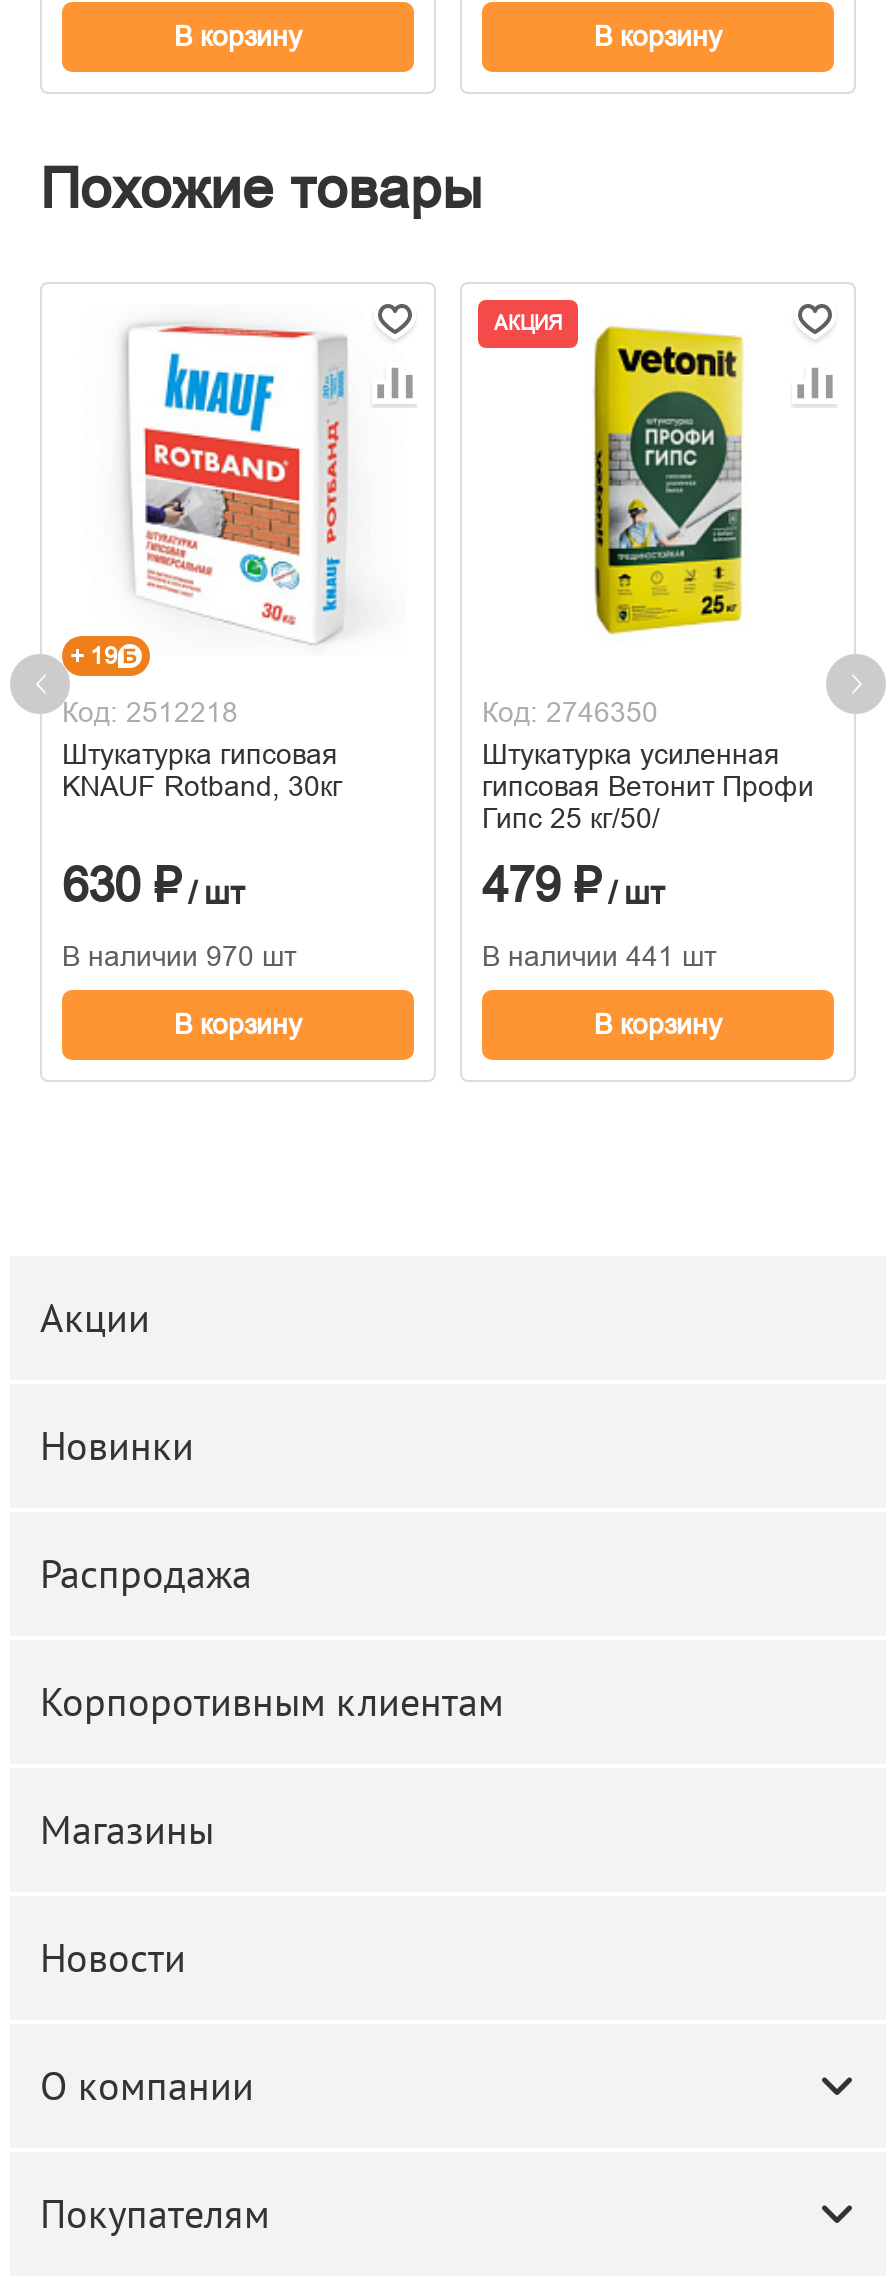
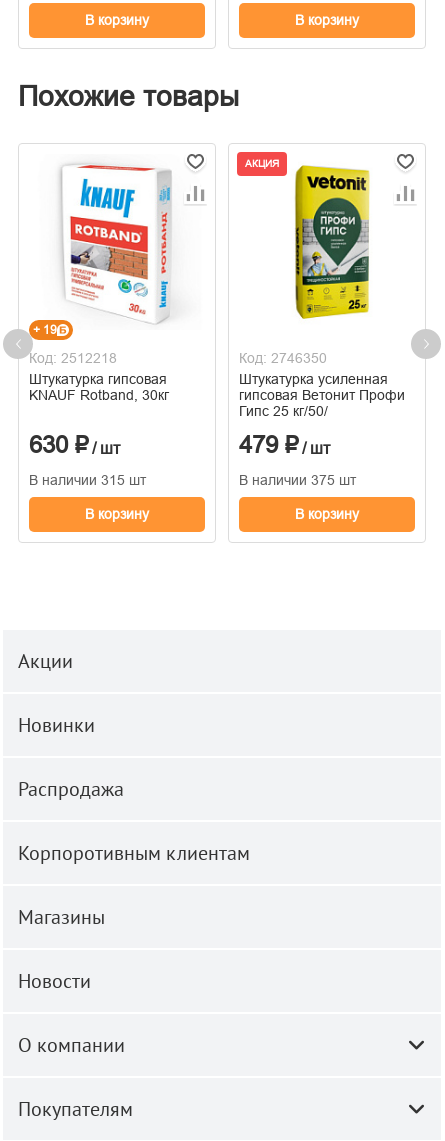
[62,939,296,971] В наличии 970 шт -> [29,472,146,488] В наличии 315 шт
[482,939,716,971] В наличии 441 шт -> [239,472,356,488] В наличии 375 шт

